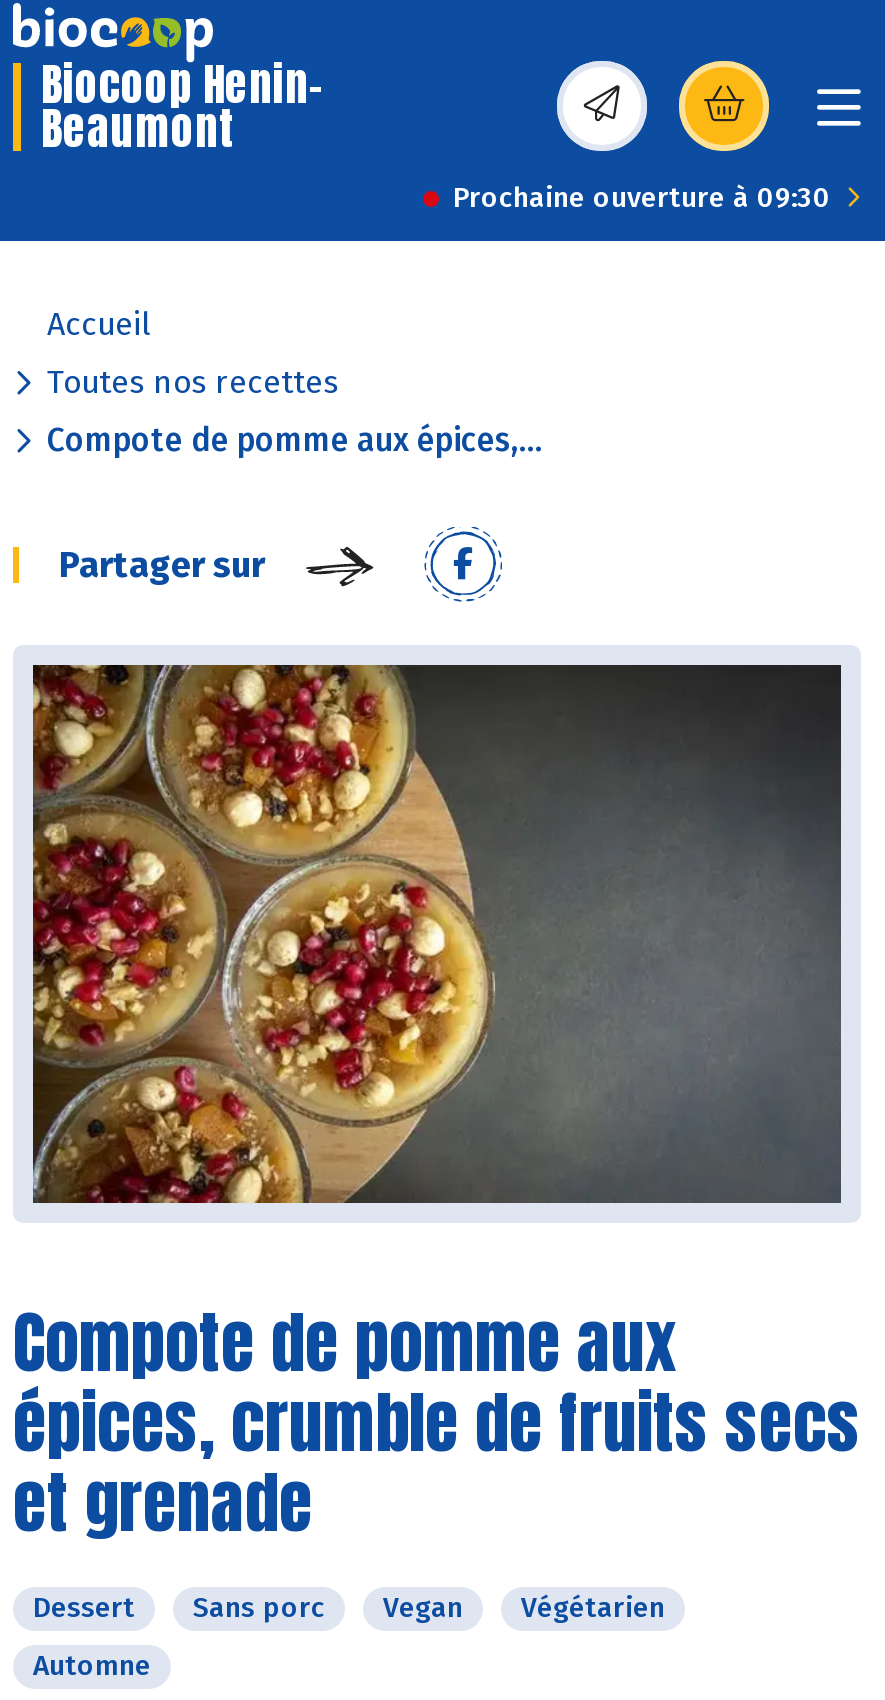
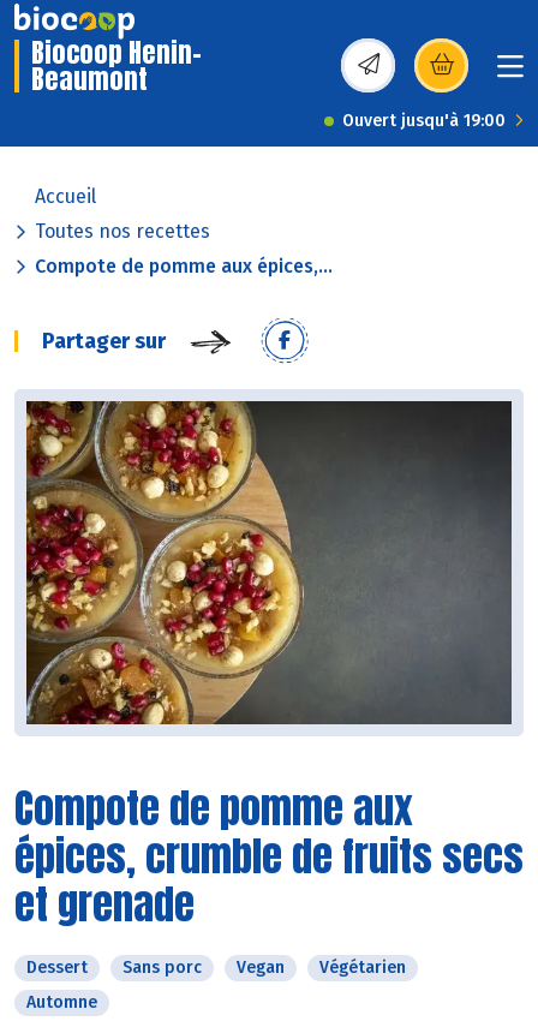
[453,181,831,215] Prochaine ouverture à 09:30 -> [342,111,506,131] Ouvert jusqu'à 19:00

